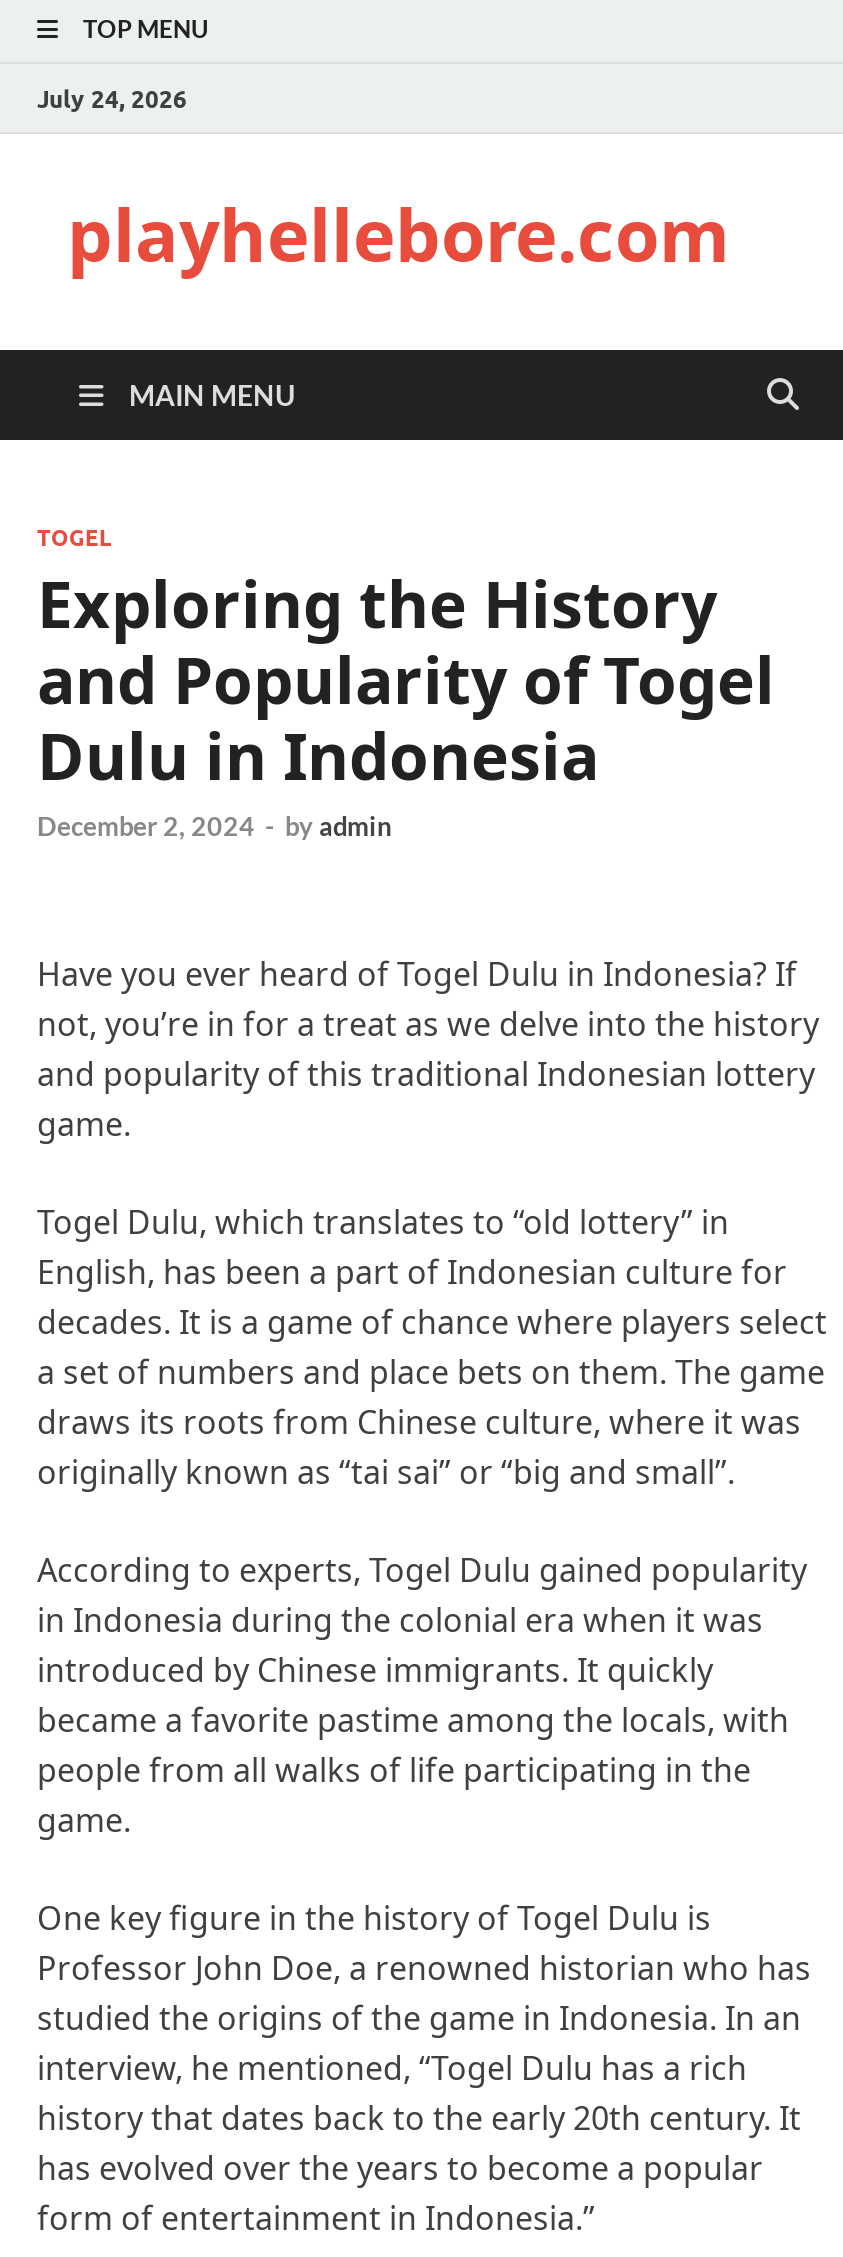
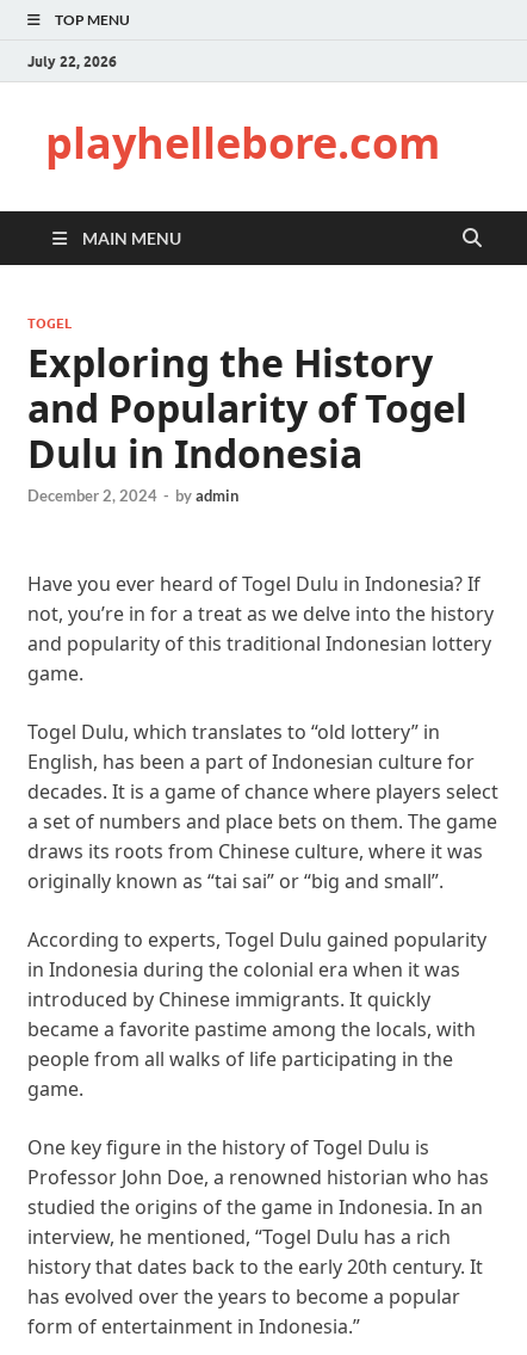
[37,83,187,113] July 24, 2026 -> [27,52,117,70] July 22, 2026

